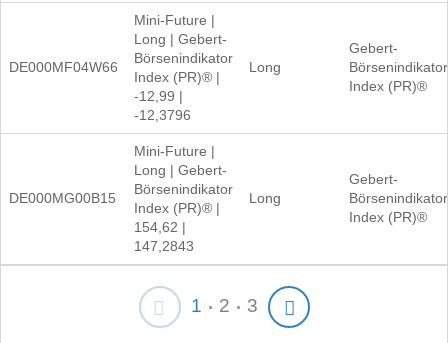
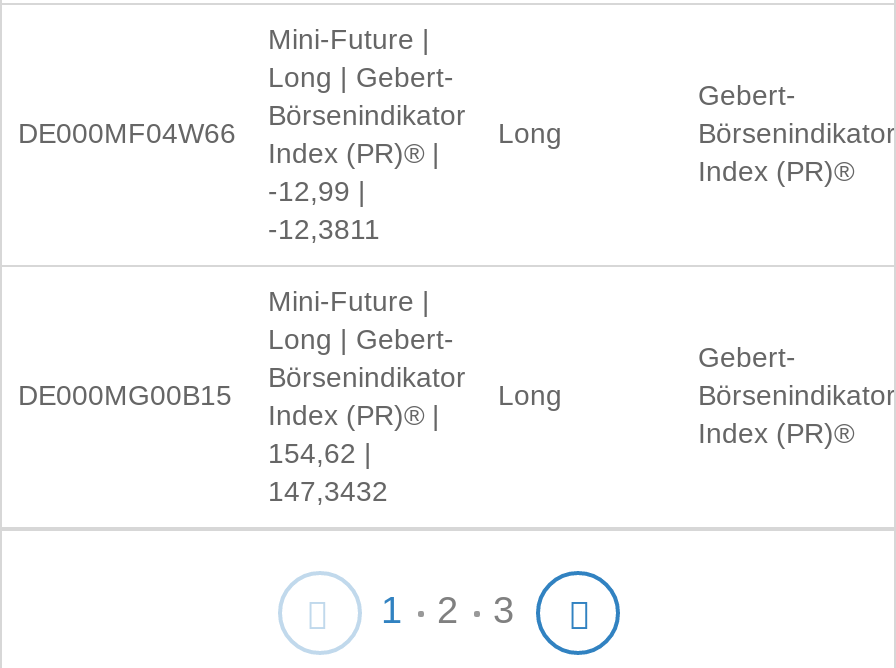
[134,107,191,123] -12,3796 -> [268,214,380,246] -12,3811
[134,238,194,254] 147,2843 -> [268,476,388,508] 147,3432

